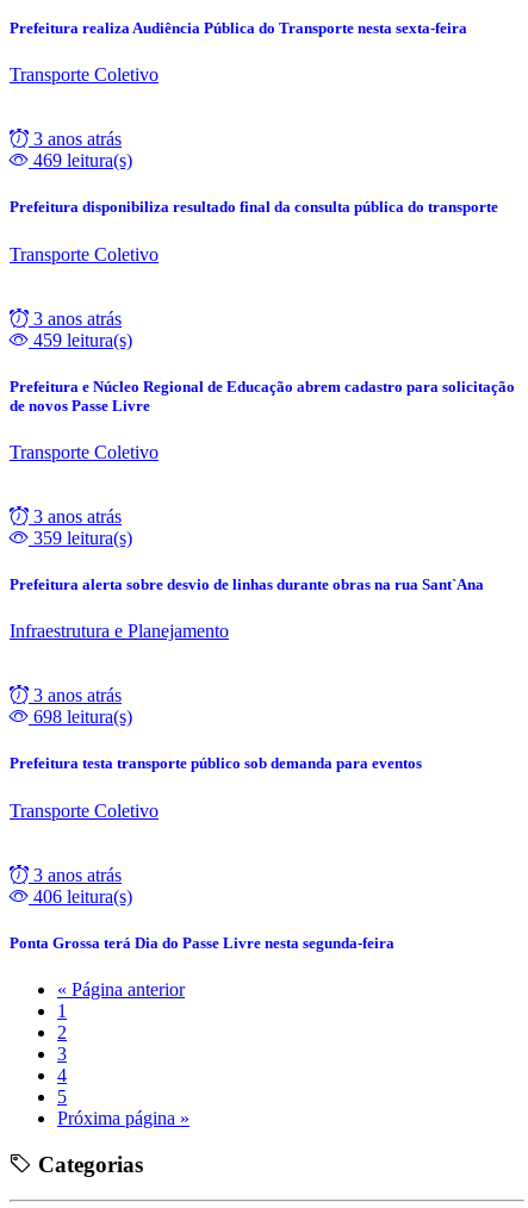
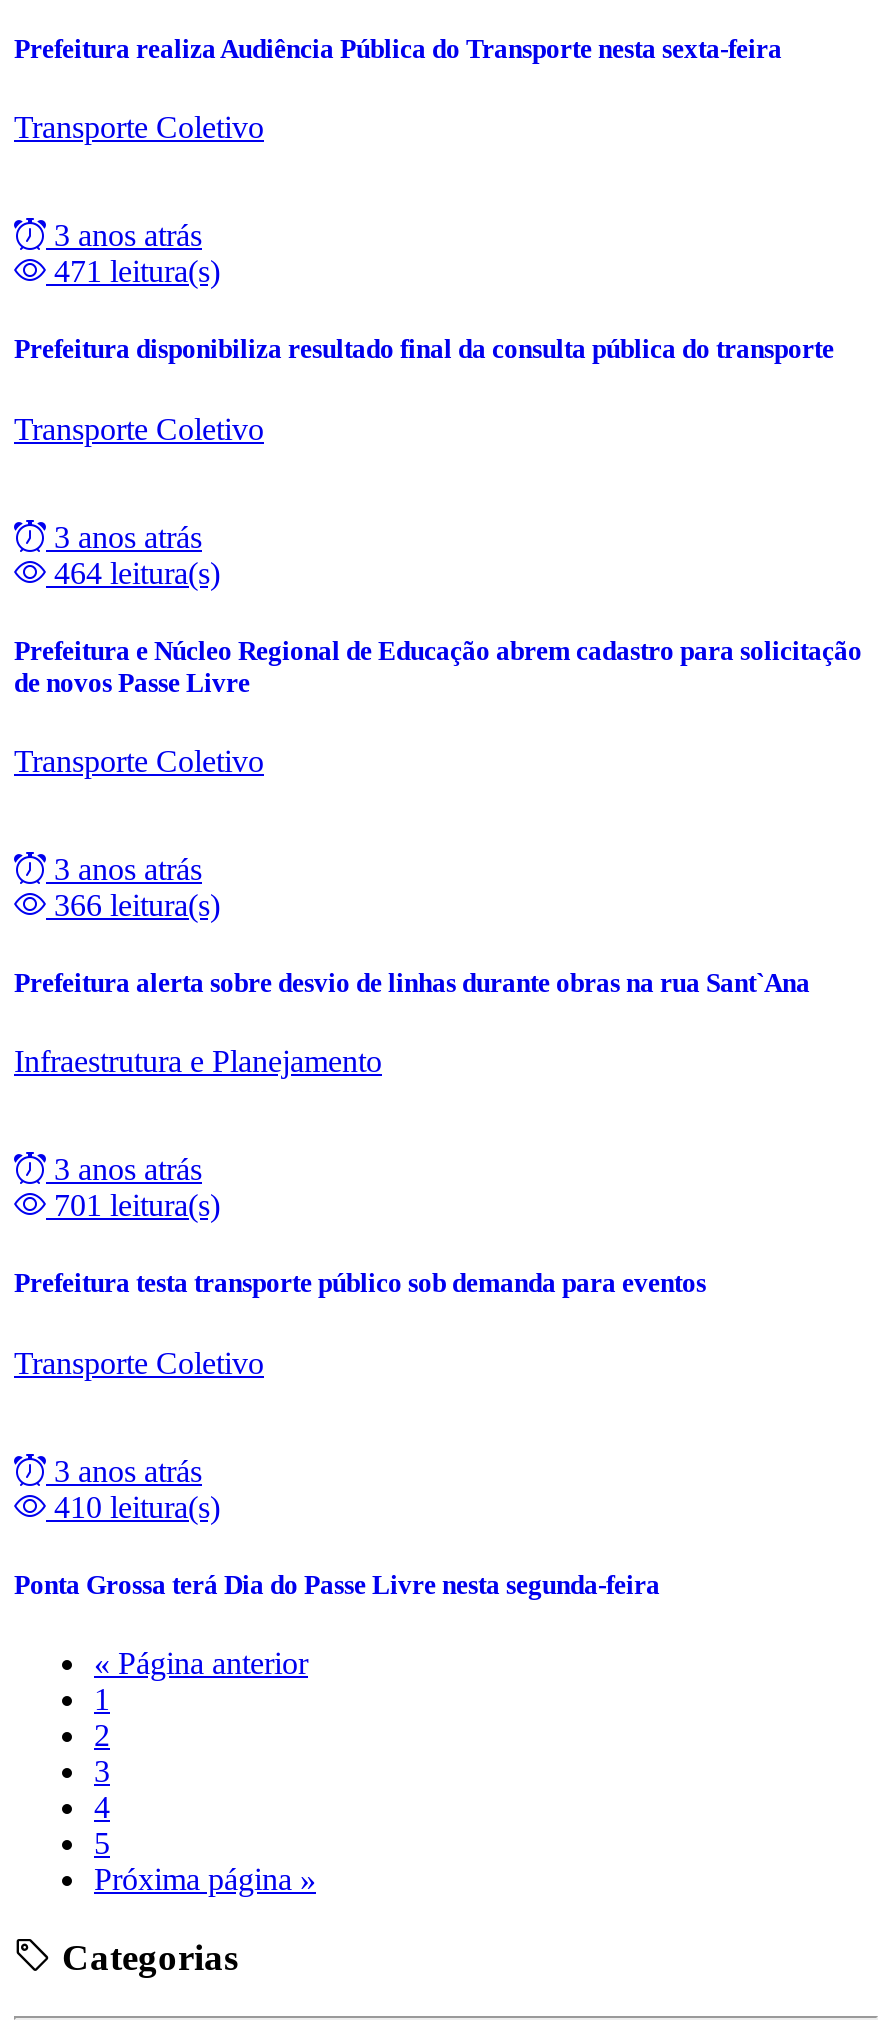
[29,150,132,171] 469 leitura(s) -> [46,255,220,289] 471 leitura(s)
[29,330,132,350] 459 leitura(s) -> [46,555,220,589] 464 leitura(s)
[29,528,132,548] 359 leitura(s) -> [46,888,220,922] 366 leitura(s)
[29,707,132,727] 698 leitura(s) -> [46,1189,220,1223] 701 leitura(s)
[29,886,132,906] 406 leitura(s) -> [46,1489,220,1523] 410 leitura(s)

